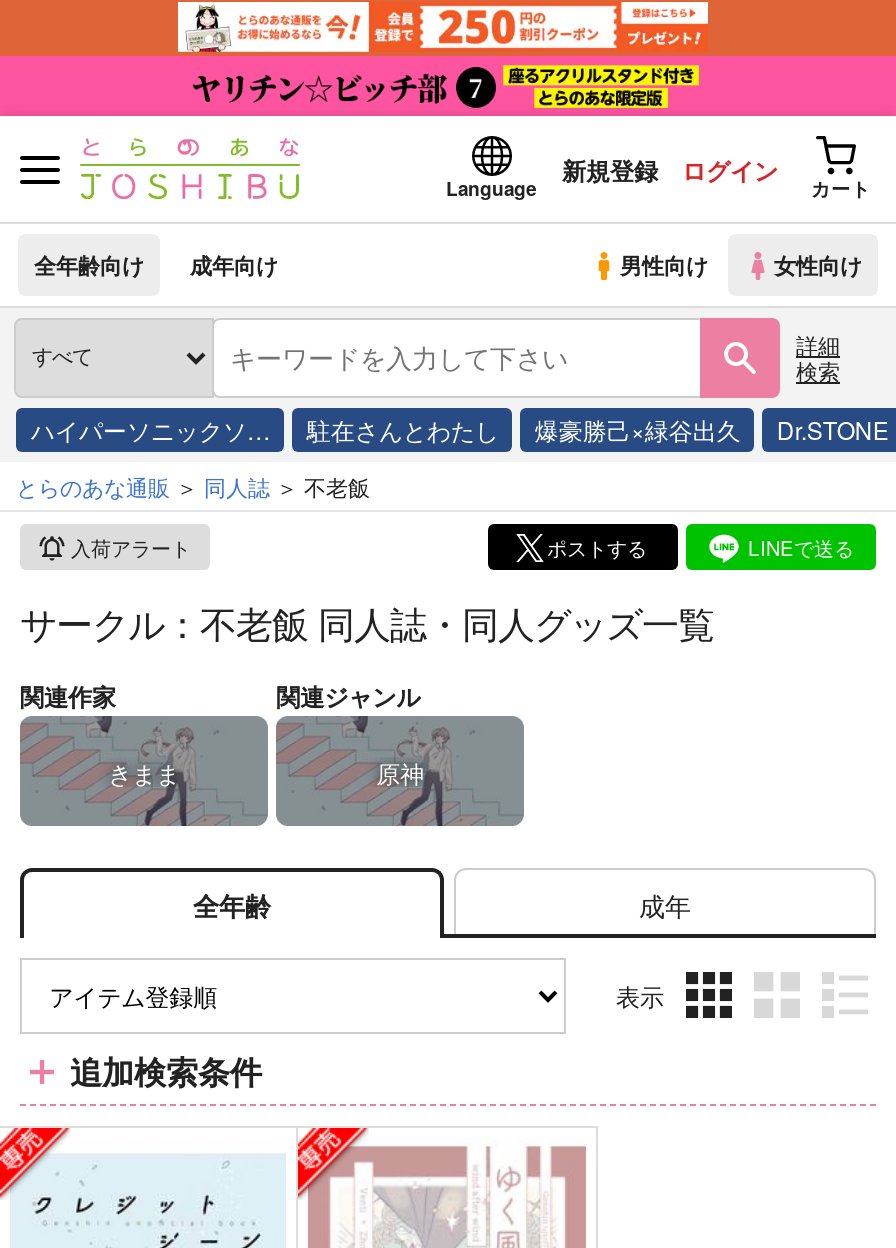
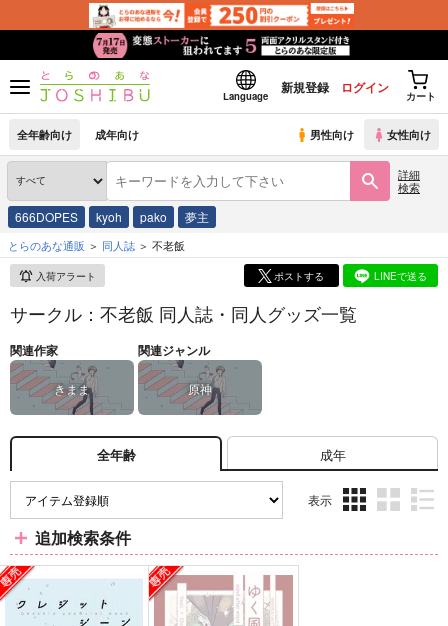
[6,54,890,118] [image] -> [3,29,445,61] [image]
[31,412,889,446] ハイパーソニックソ… | 駐在さんとわたし | 爆豪勝己×緑谷出久 | Dr.STONE -> [15,208,209,225] 666DOPES | kyoh | pako | 夢主

